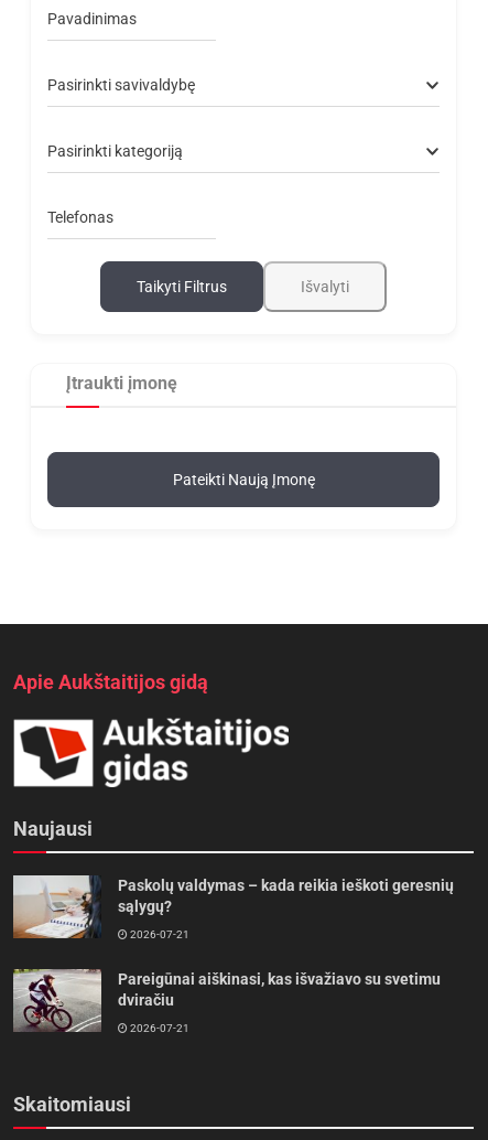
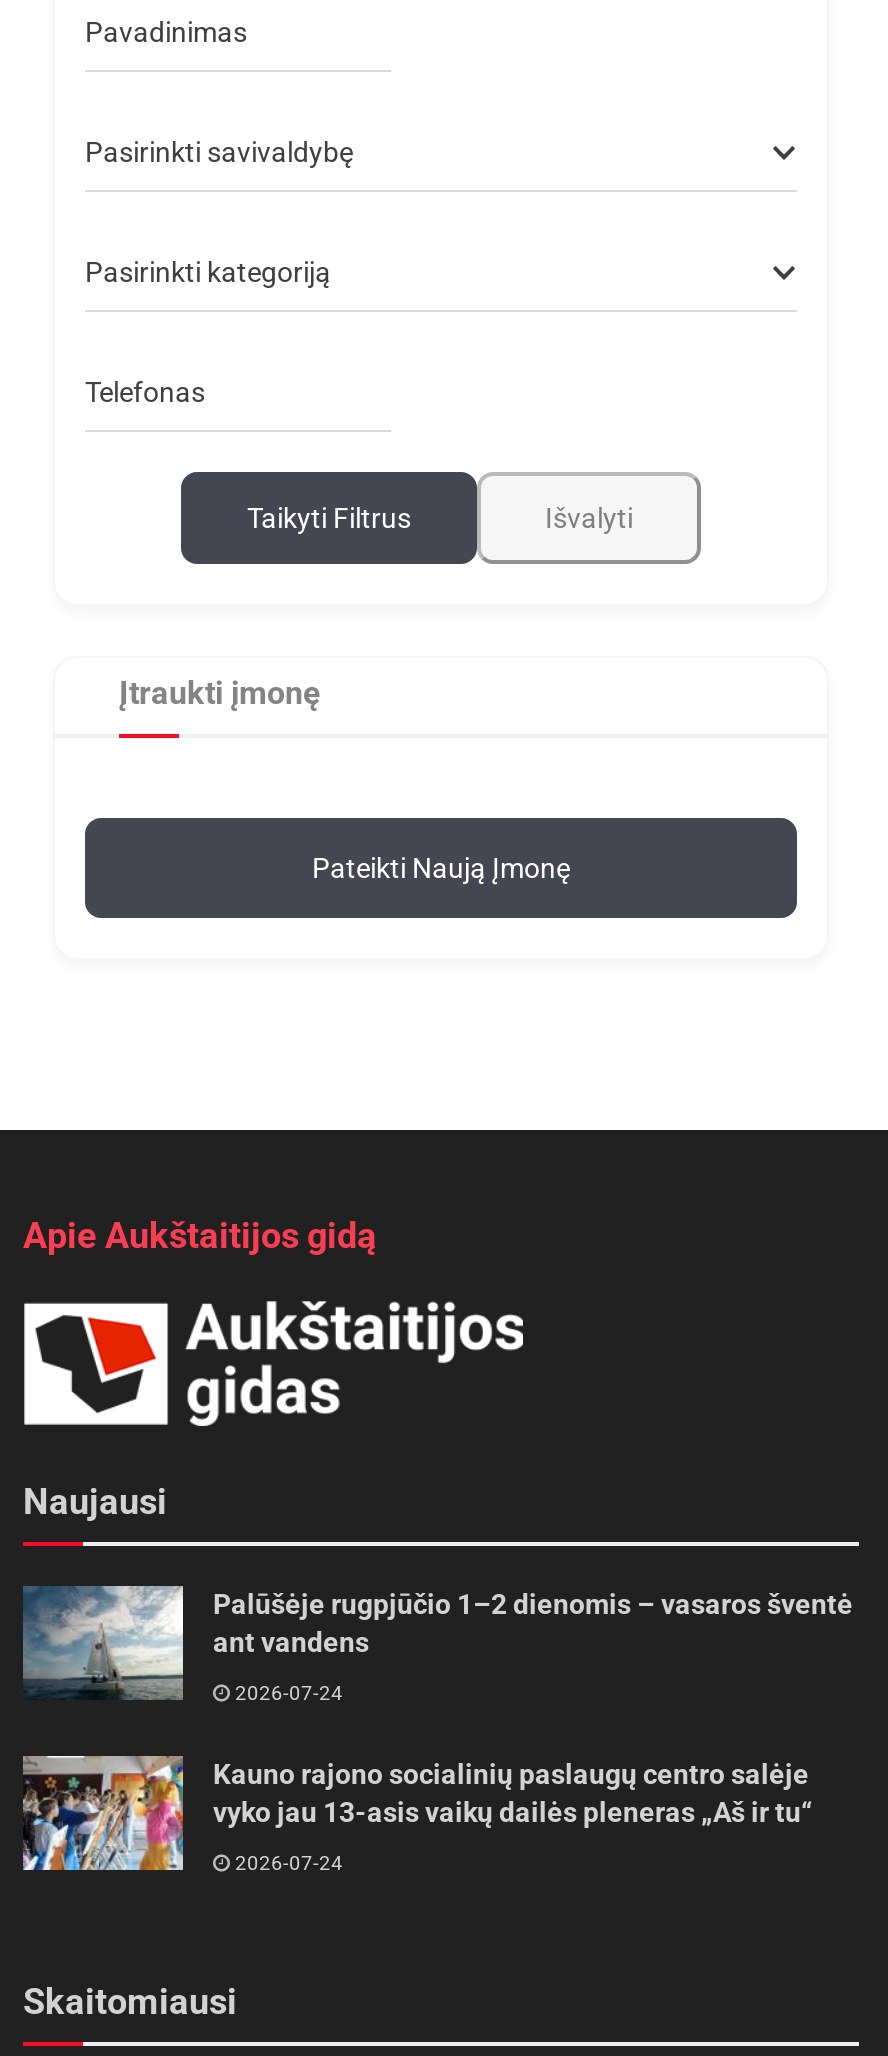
[12,874,454,939] [image] | Paskolų valdymas – kada reikia ieškoti geresnių | sąlygų? -> [23,1584,853,1700] [image] | Palūšėje rugpjūčio 1–2 dienomis – vasaros šventė | ant vandens
[128,928,189,940] 2026-07-21 -> [231,1682,343,1704] 2026-07-24
[12,968,441,1032] [image] | Pareigūnai aiškinasi, kas išvažiavo su svetimu | dviračiu -> [23,1754,813,1872] [image] | Kauno rajono socialinių paslaugų centro salėje | vyko jau 13-asis vaikų dailės pleneras „Aš ir tu“
[128,1021,189,1034] 2026-07-21 -> [231,1852,343,1874] 2026-07-24

